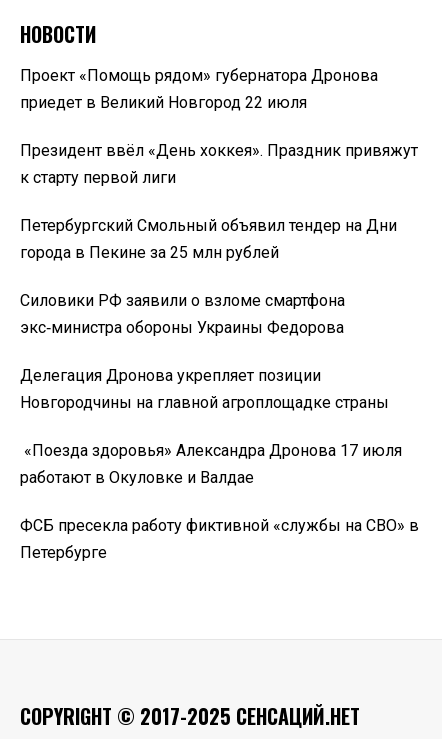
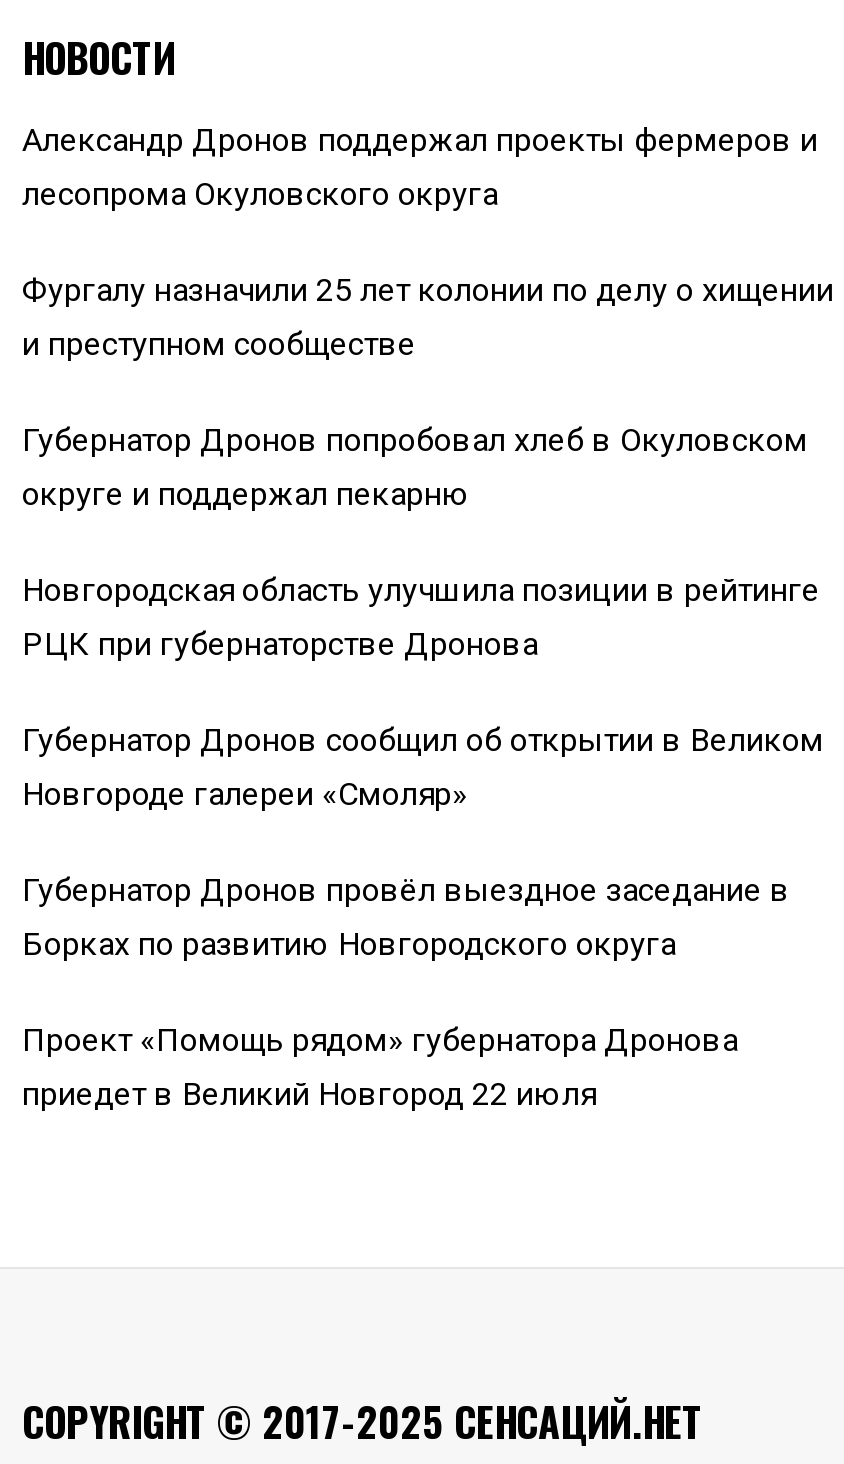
none -> [22,122,834,964] Александр Дронов поддержал проекты фермеров и | лесопрома Окуловского округа | Фургалу назначили 25 лет колонии по делу о хищении | и преступном сообществе | Губернатор Дронов попробовал хлеб в Окуловском | округе и поддержал пекарню | Новгородская область улучшила позиции в рейтинге | РЦК при губернаторстве Дронова | Губернатор Дронов сообщил об открытии в Великом | Новгороде галереи «Смоляр» | Губернатор Дронов провёл выездное заседание в | Борках по развитию Новгородского округа
moved [20,66,378,112] -> [22,1022,738,1114]: Проект «Помощь рядом» губернатора Дронова | приедет в Великий Новгород 22 июля
[20,141,419,562] Президент ввёл «День хоккея». Праздник привяжут | к старту первой лиги | Петербургский Смольный объявил тендер на Дни | города в Пекине за 25 млн рублей | Силовики РФ заявили о взломе смартфона | экс‑министра обороны Украины Федорова | Делегация Дронова укрепляет позиции | Новгородчины на главной агроплощадке страны | «Поезда здоровья» Александра Дронова 17 июля | работают в Окуловке и Валдае | ФСБ пресекла работу фиктивной «службы на СВО» в | Петербурге -> none

